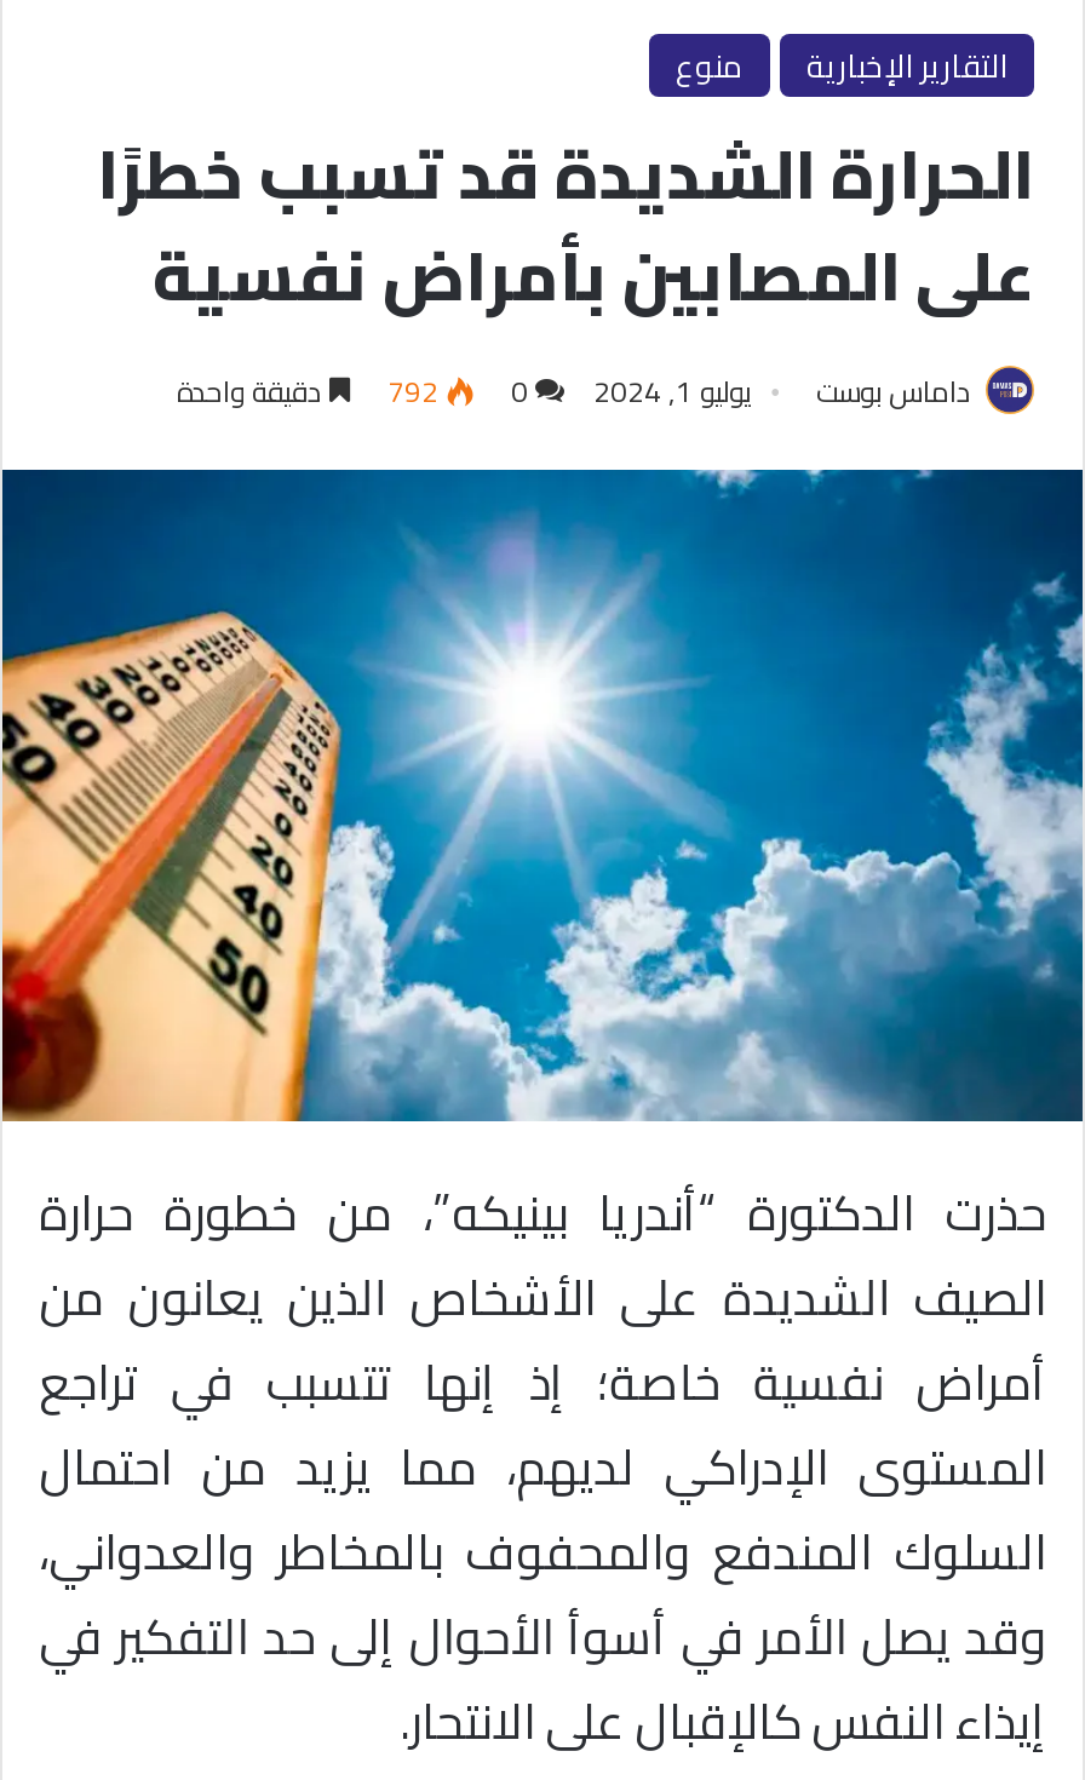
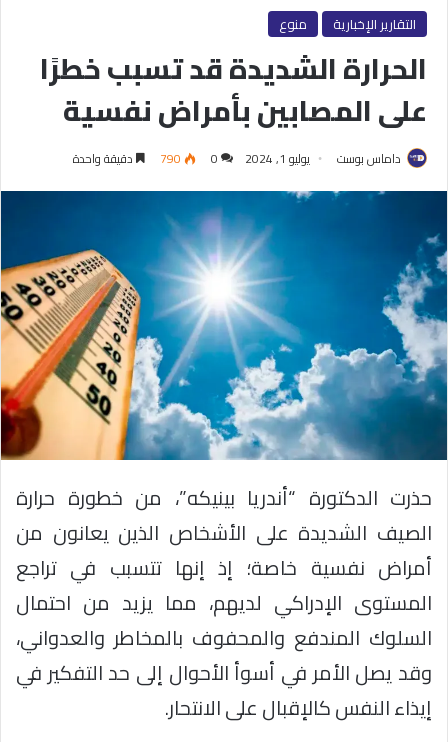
[177,363,528,419] 0 792 دقيقة واحدة -> [73,147,218,170] 0 790 دقيقة واحدة

